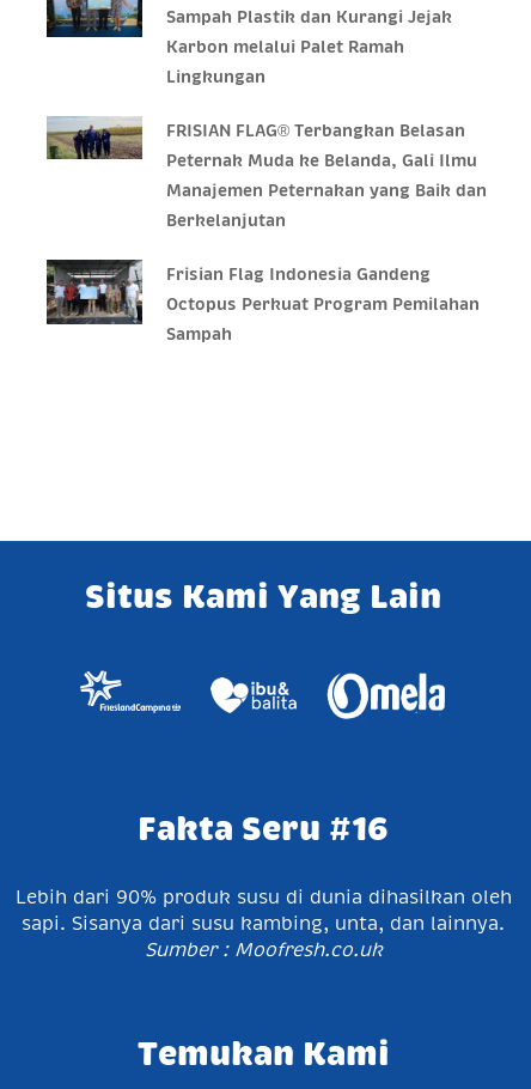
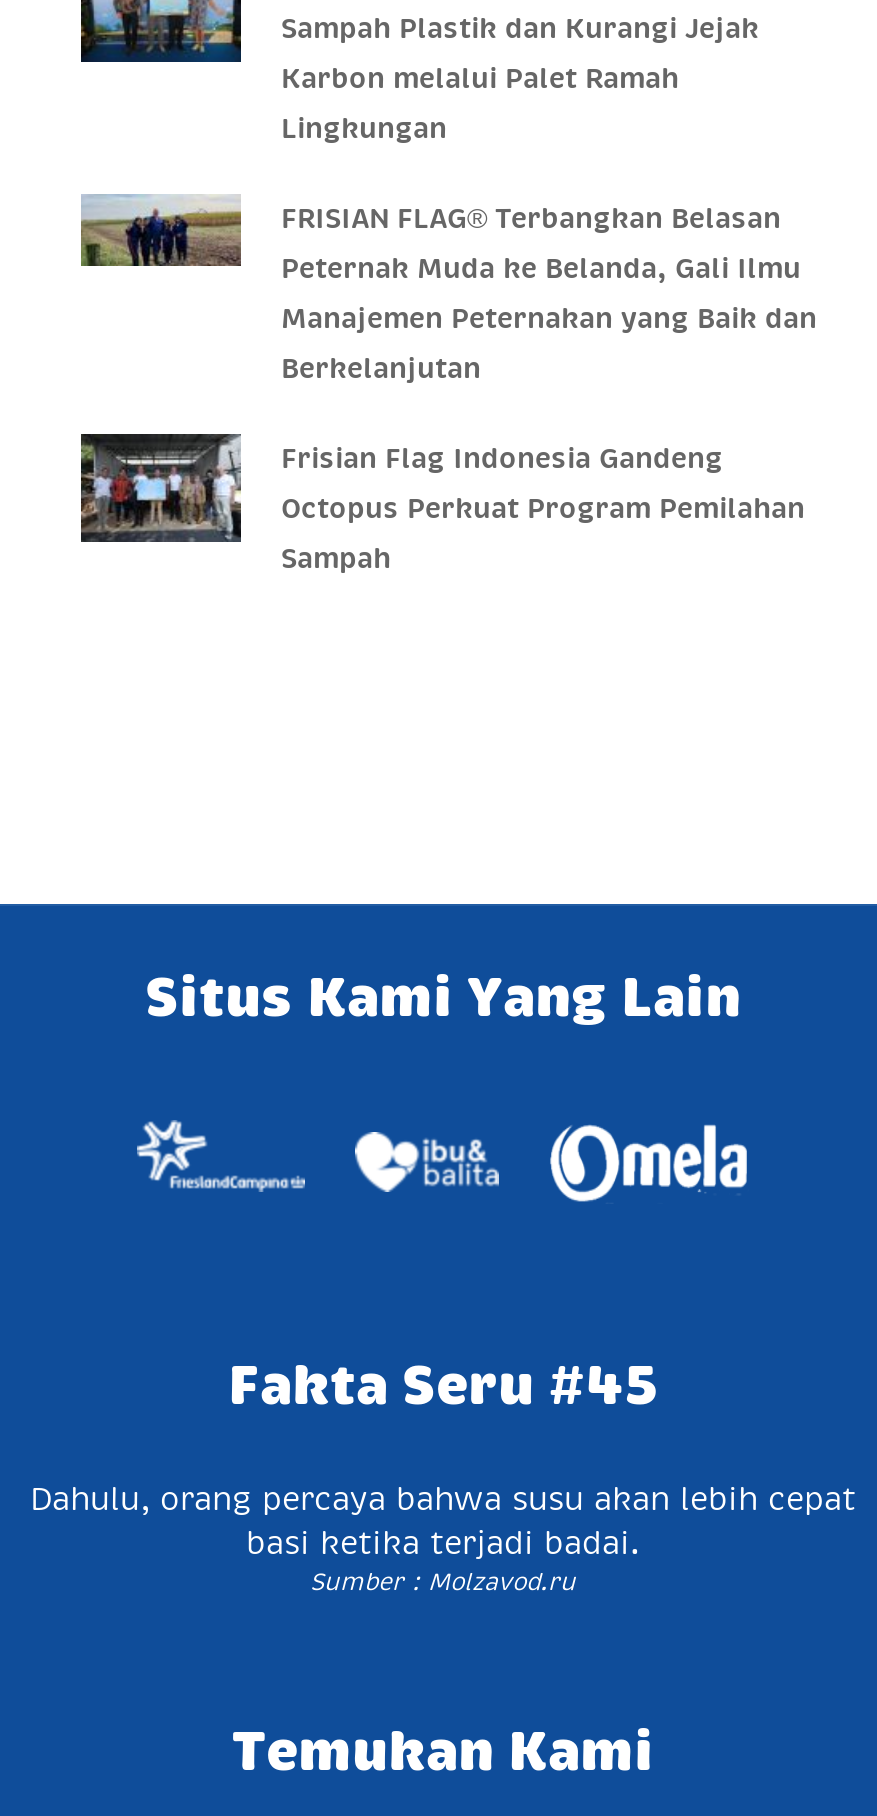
[138,812,389,845] Fakta Seru #16 -> [228,1357,658,1413] Fakta Seru #45
[15,888,511,960] Lebih dari 90% produk susu di dunia dihasilkan oleh | sapi. Sisanya dari susu kambing, unta, dan lainnya. | Sumber : Moofresh.co.uk -> [30,1485,856,1595] Dahulu, orang percaya bahwa susu akan lebih cepat | basi ketika terjadi badai. | Sumber : Molzavod.ru

